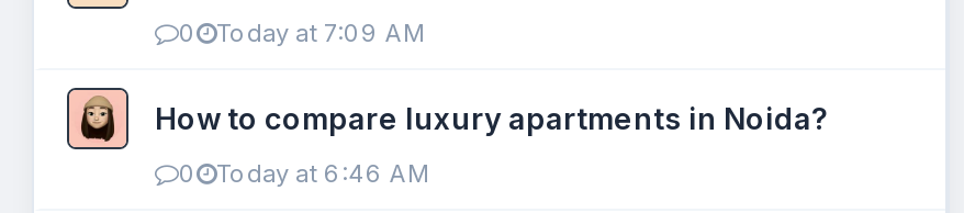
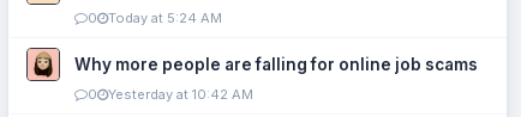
[179,18,425,48] 0 Today at 7:09 AM -> [88,10,222,26] 0 Today at 5:24 AM
[155,101,827,136] How to compare luxury apartments in Noida? -> [74,55,478,74] Why more people are falling for online job scams
[216,158,429,189] Today at 6:46 AM -> [108,86,253,103] Yesterday at 10:42 AM

